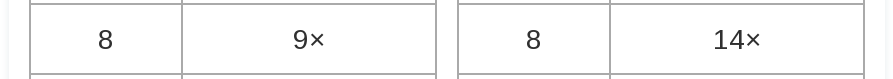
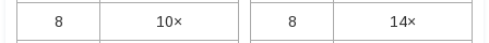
[293,24,325,56] 9× -> [156,13,182,30] 10×

